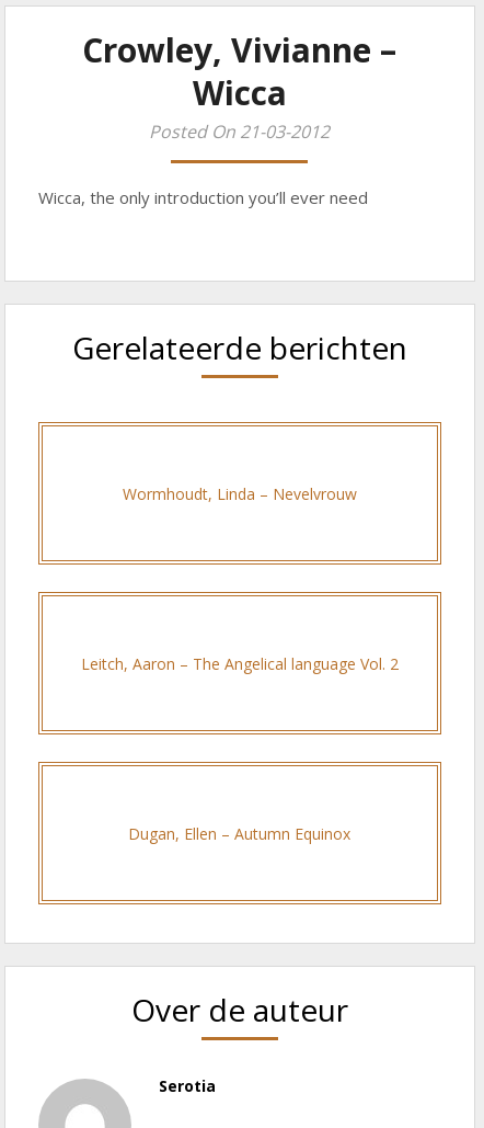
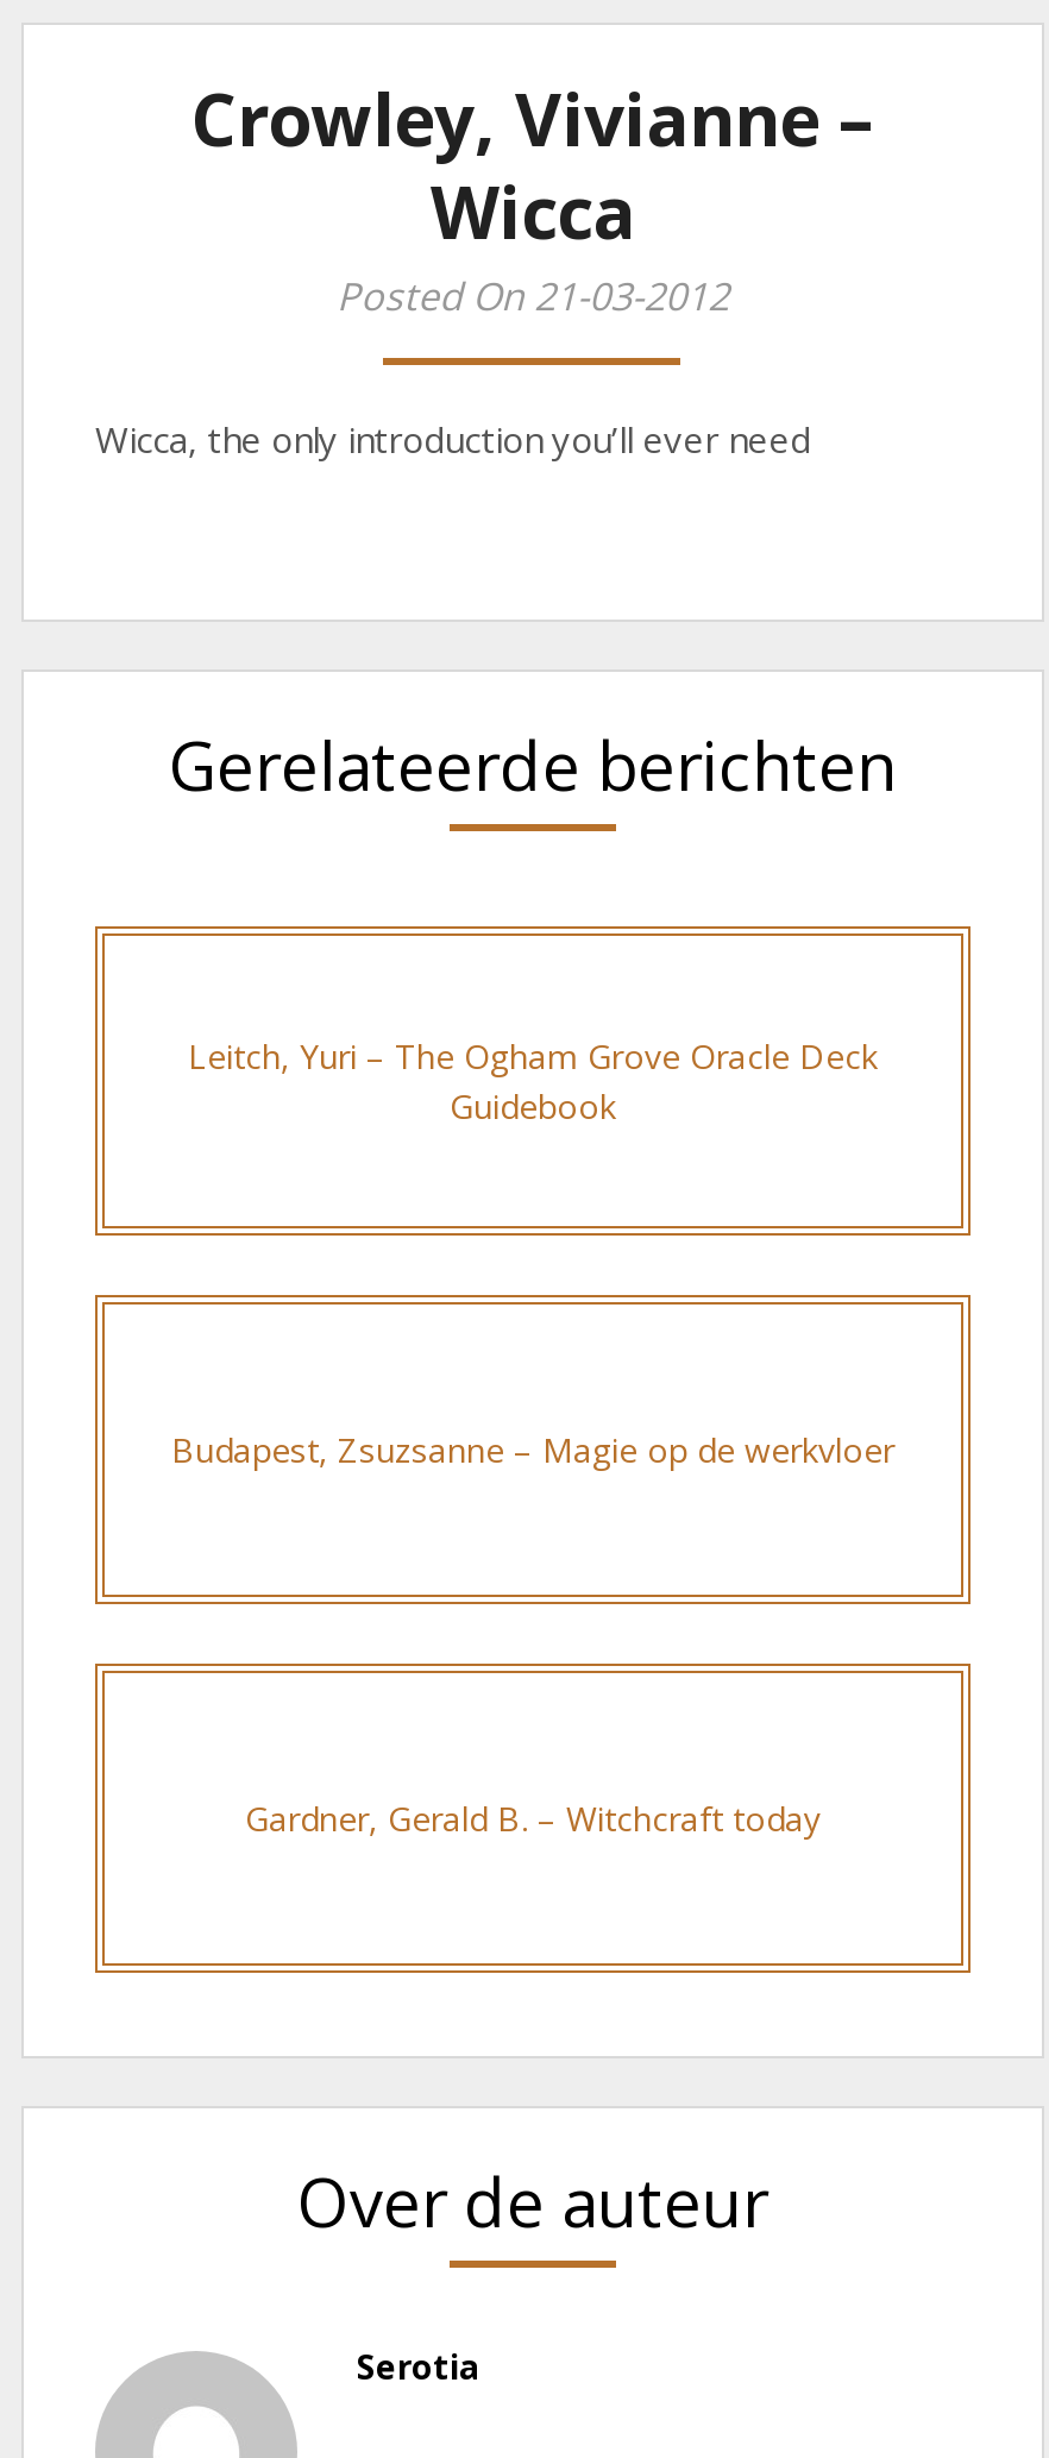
[123,483,357,504] Wormhoudt, Linda – Nevelvrouw -> [188,1033,878,1129] Leitch, Yuri – The Ogham Grove Oracle Deck | Guidebook
[81,653,399,674] Leitch, Aaron – The Angelical language Vol. 2 -> [171,1427,894,1472] Budapest, Zsuzsanne – Magie op de werkvloer
[129,823,351,844] Dugan, Ellen – Autumn Equinox -> [245,1796,821,1841] Gardner, Gerald B. – Witchcraft today

